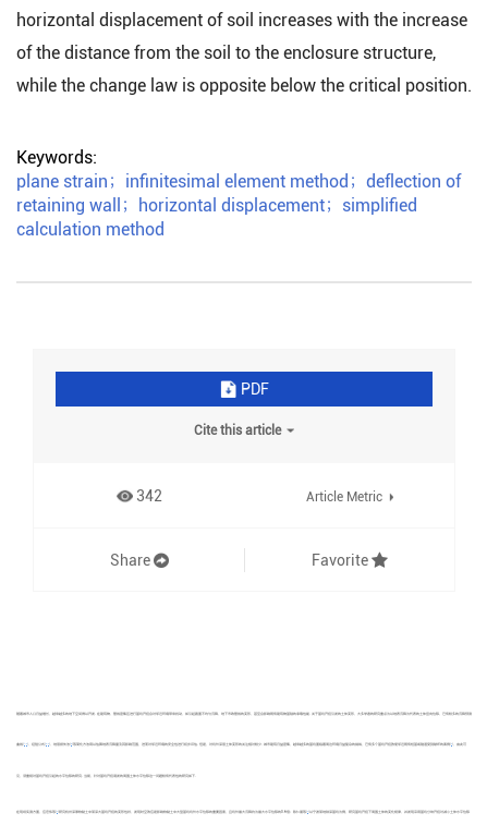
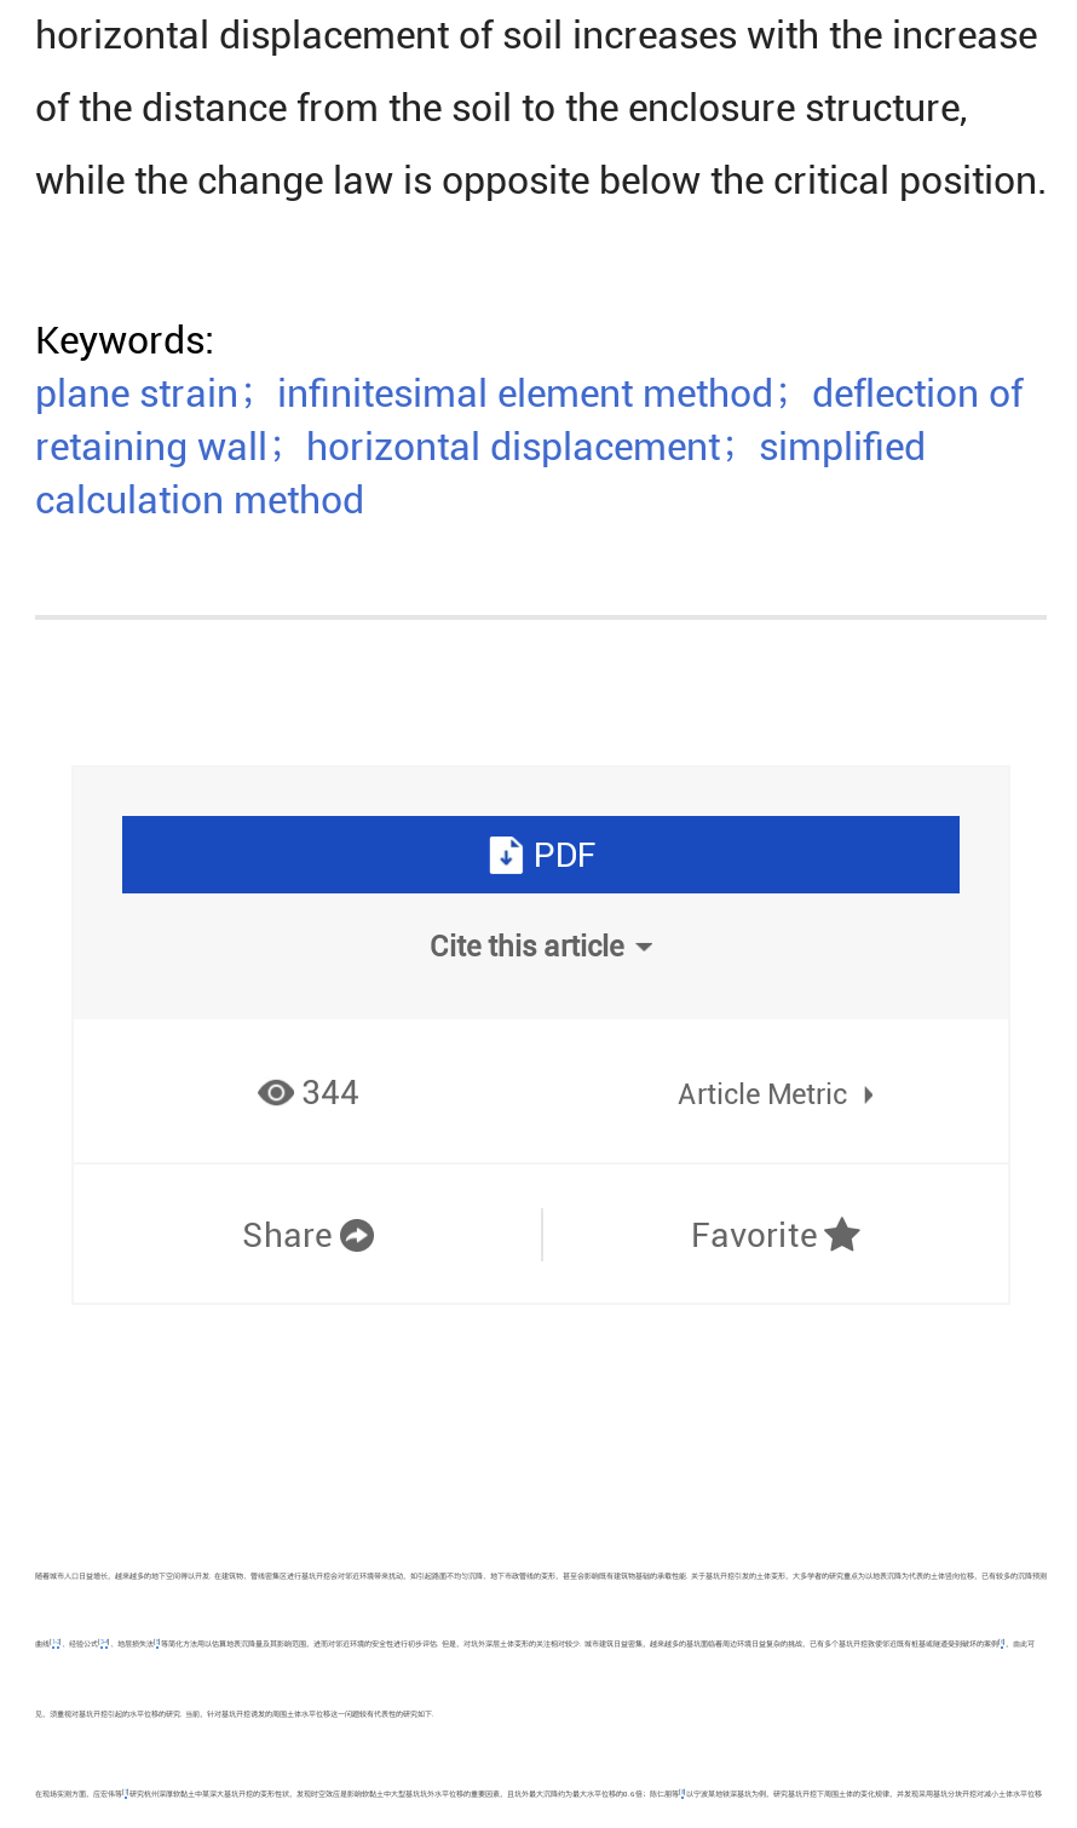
[136,487,162,505] 342 -> [301,1073,359,1111] 344

